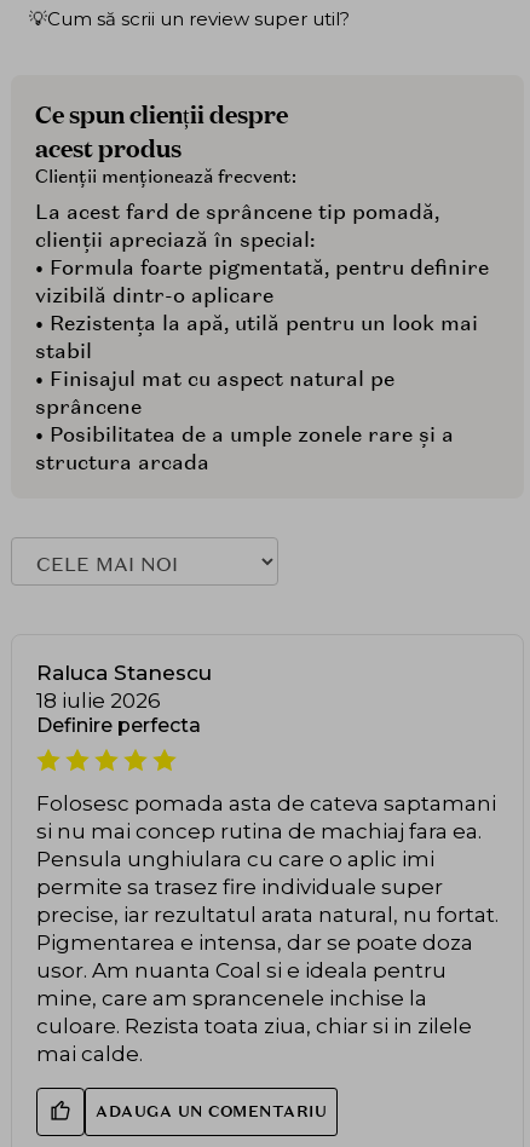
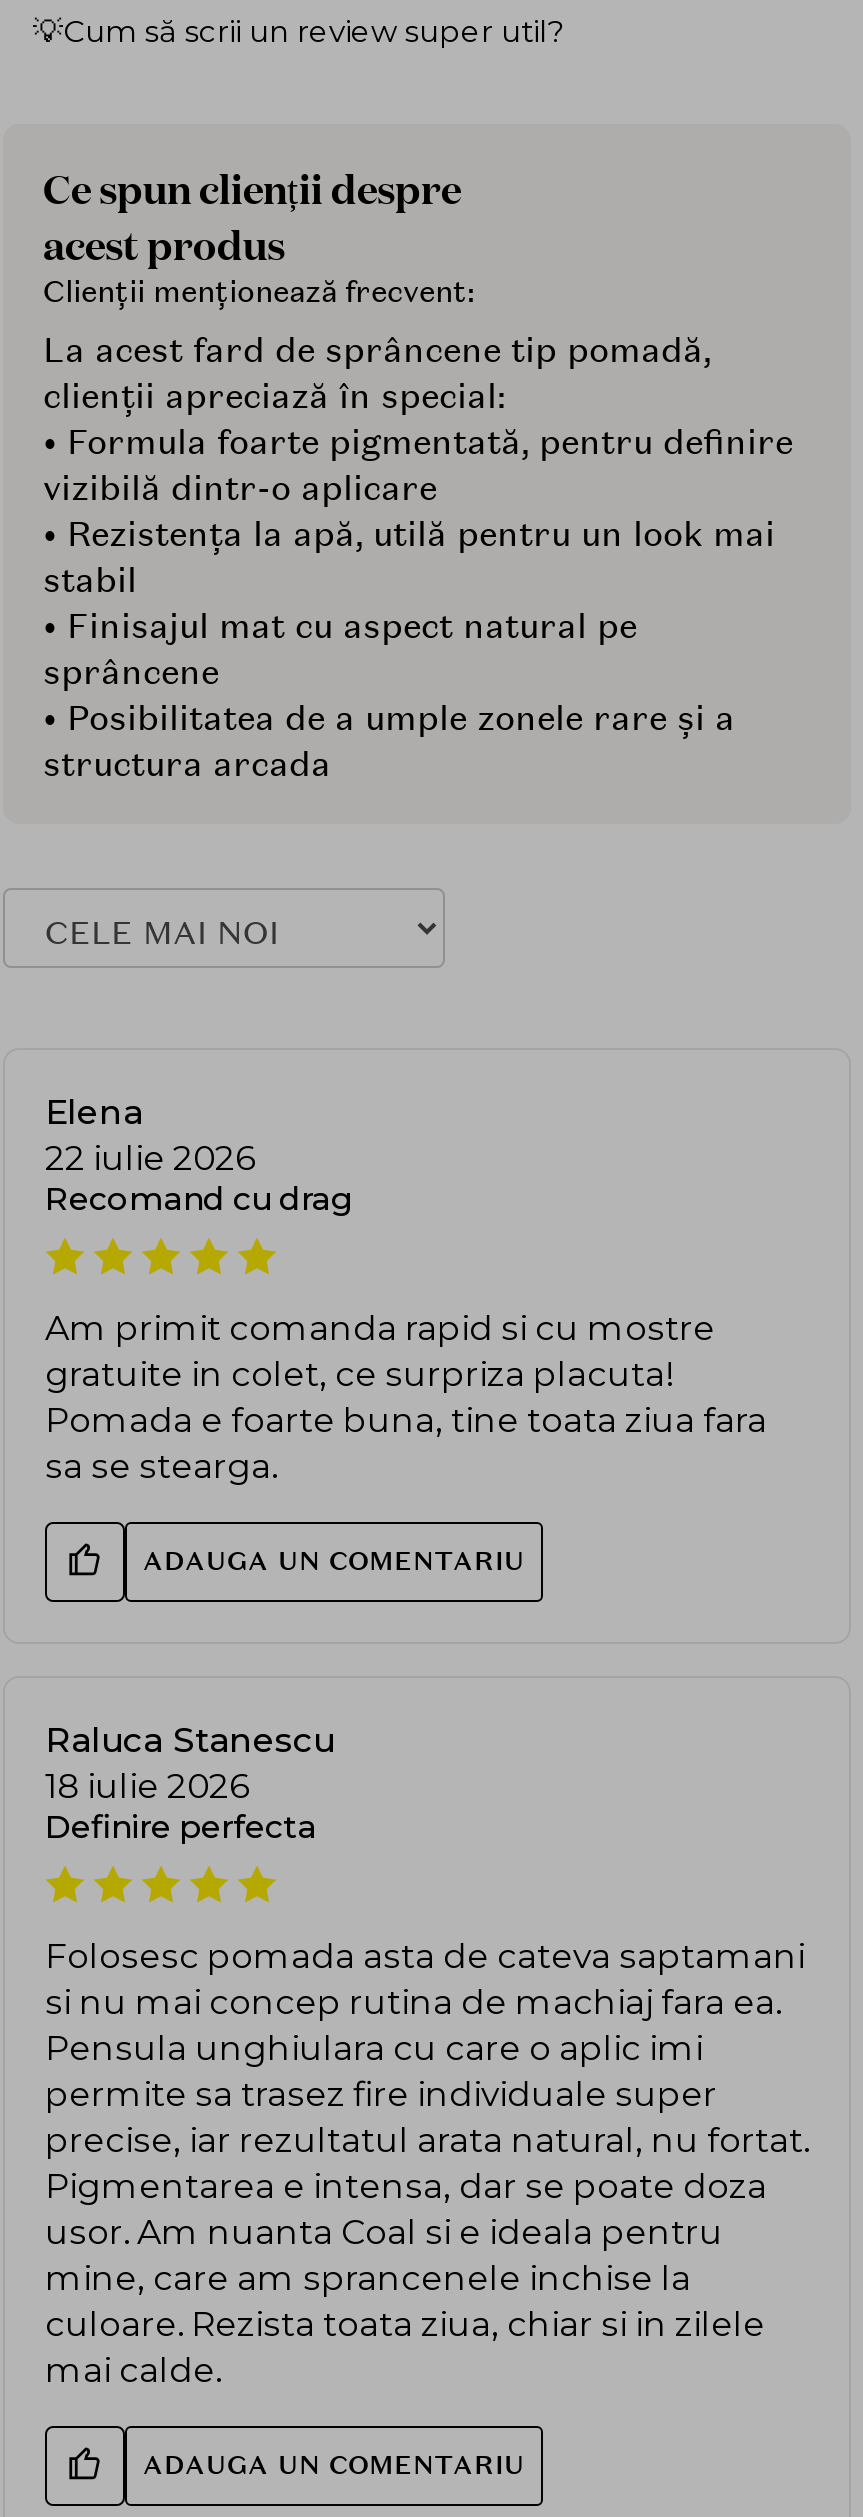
none -> [45,1092,767,1578] Elena | 22 iulie 2026 | Recomand cu drag | Am primit comanda rapid si cu mostre | gratuite in colet, ce surpriza placuta! | Pomada e foarte buna, tine toata ziua fara | sa se stearga. | ADAUGA UN COMENTARIU

